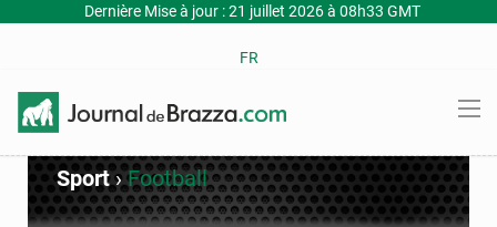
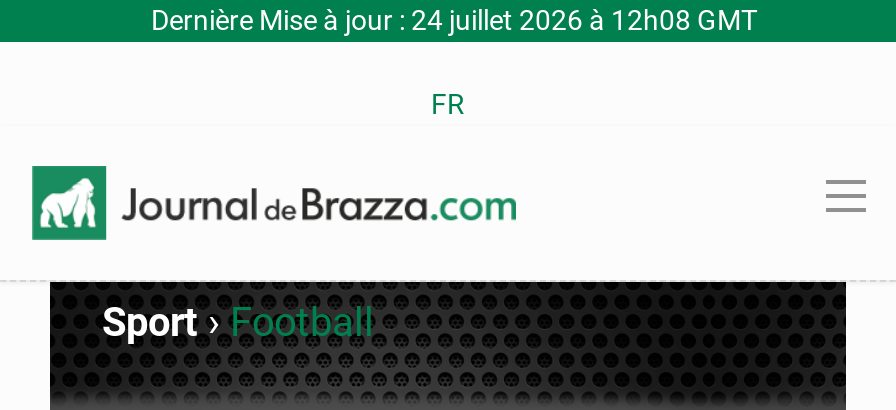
[80,2,420,20] Dernière Mise à jour : 21 juillet 2026 à 08h33 GMT -> [145,4,757,36] Dernière Mise à jour : 24 juillet 2026 à 12h08 GMT

